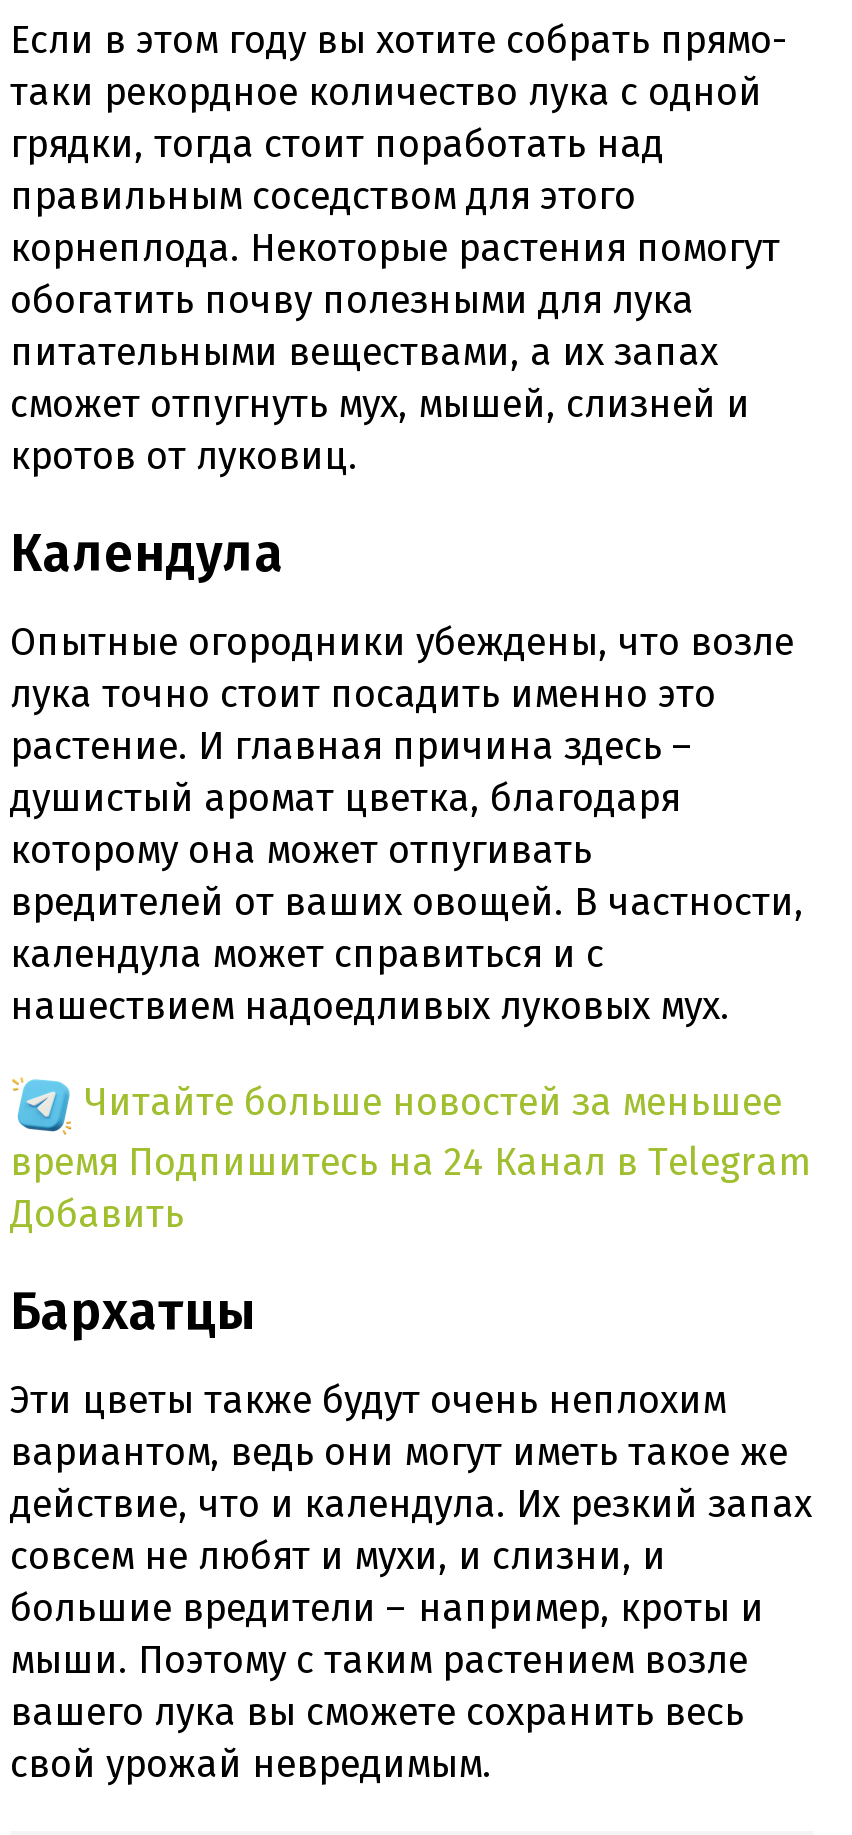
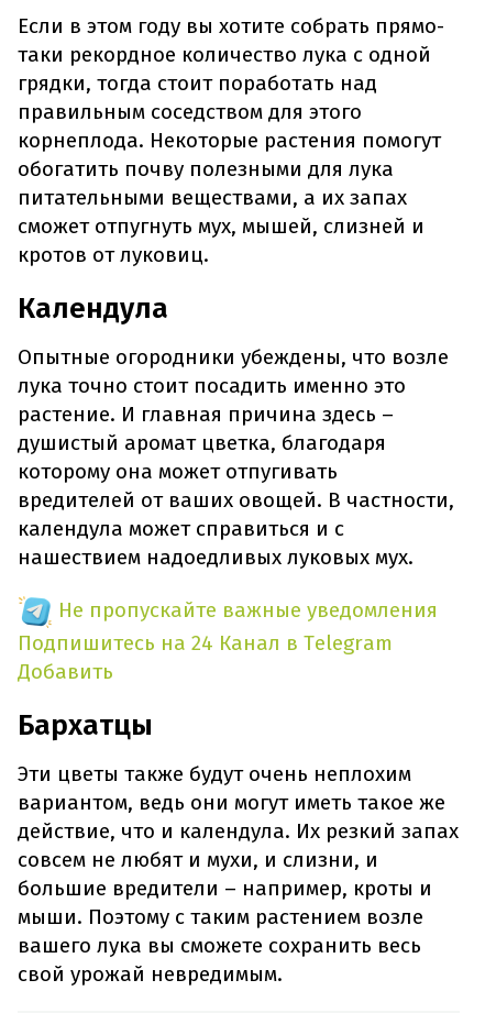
[10,1078,810,1184] Читайте больше новостей за меньшее | время Подпишитесь на 24 Канал в Telegram -> [18,597,438,655] Не пропускайте важные уведомления | Подпишитесь на 24 Канал в Telegram

